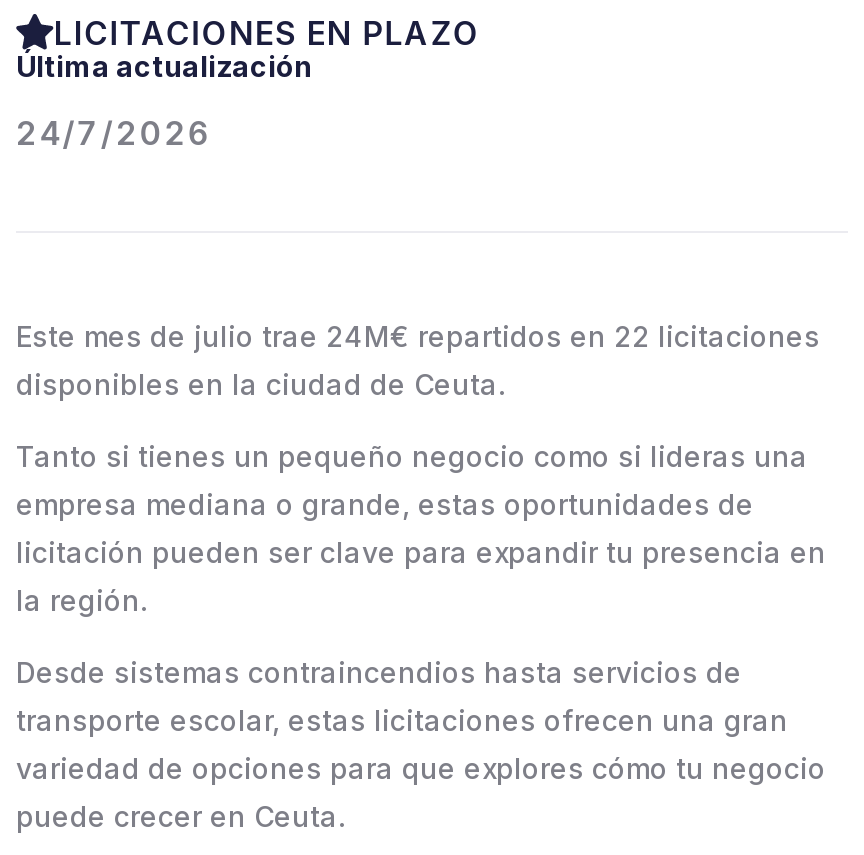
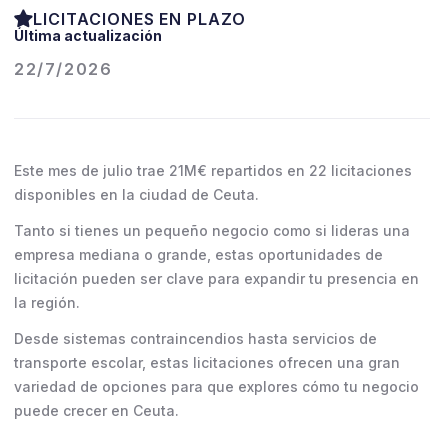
[16,113,213,153] 24/7/2026 -> [14,59,112,79] 22/7/2026
[16,319,820,353] Este mes de julio trae 24M€ repartidos en 22 licitaciones -> [14,162,412,179] Este mes de julio trae 21M€ repartidos en 22 licitaciones

